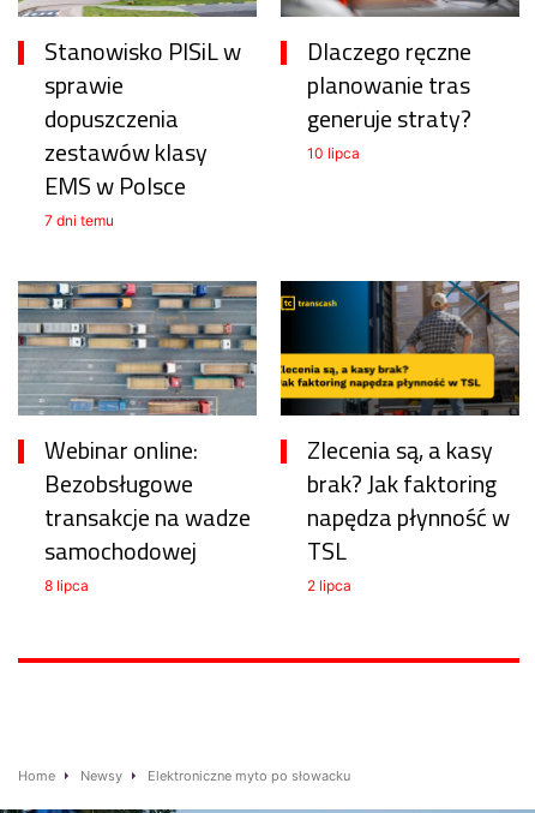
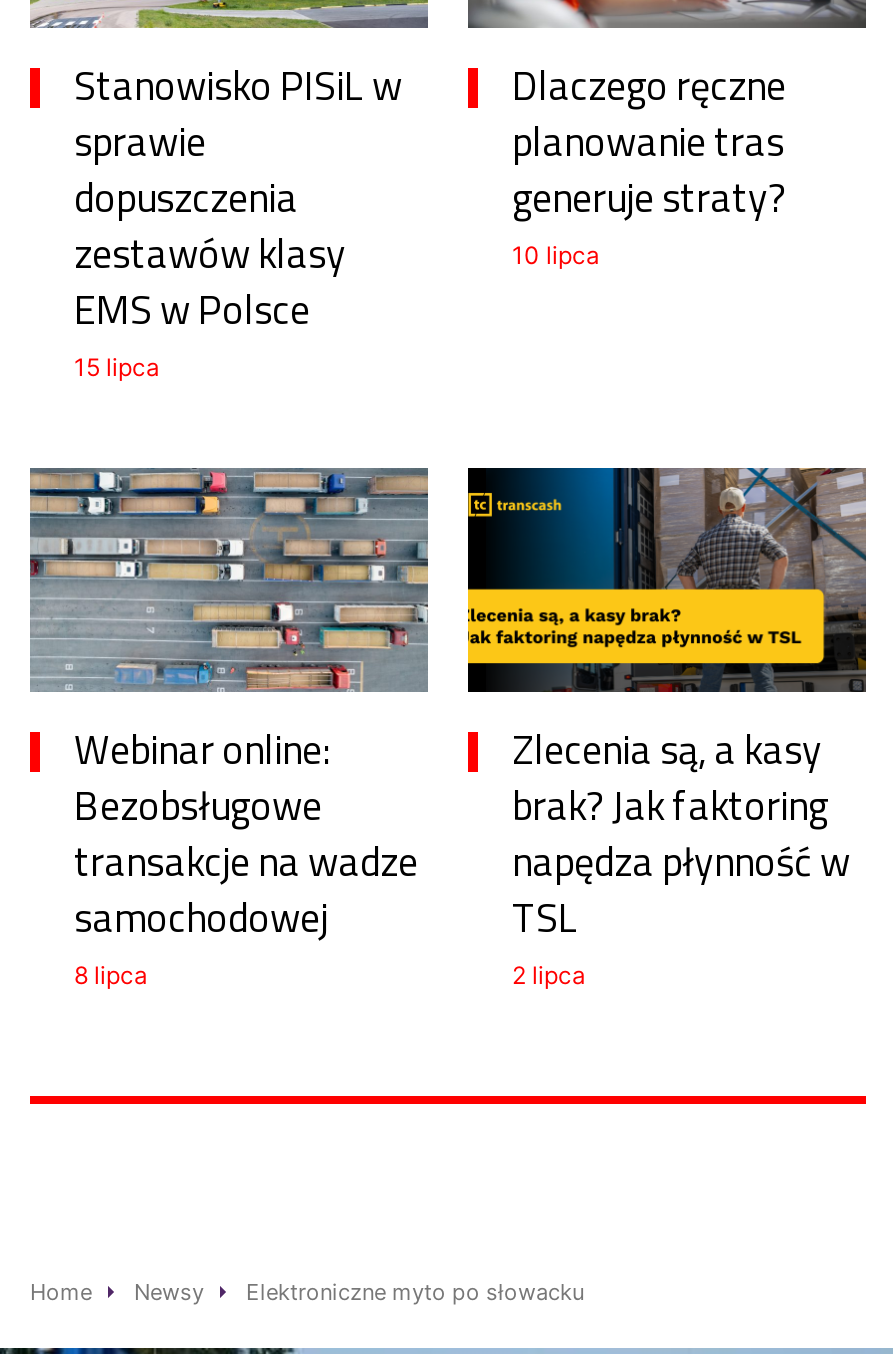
[44,211,114,229] 7 dni temu -> [74,352,160,382] 15 lipca

